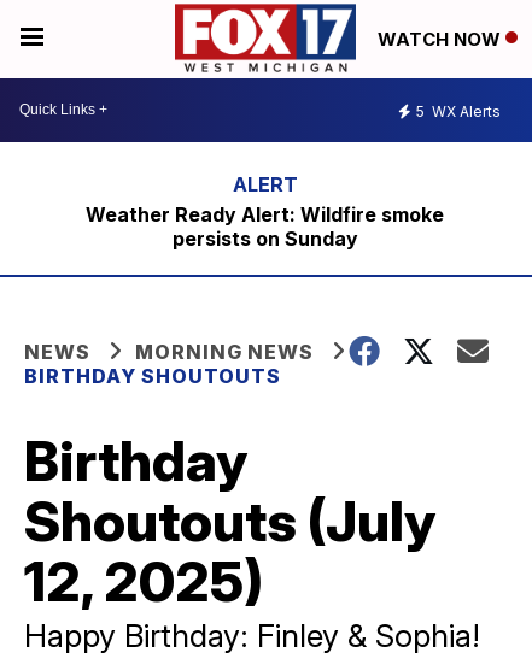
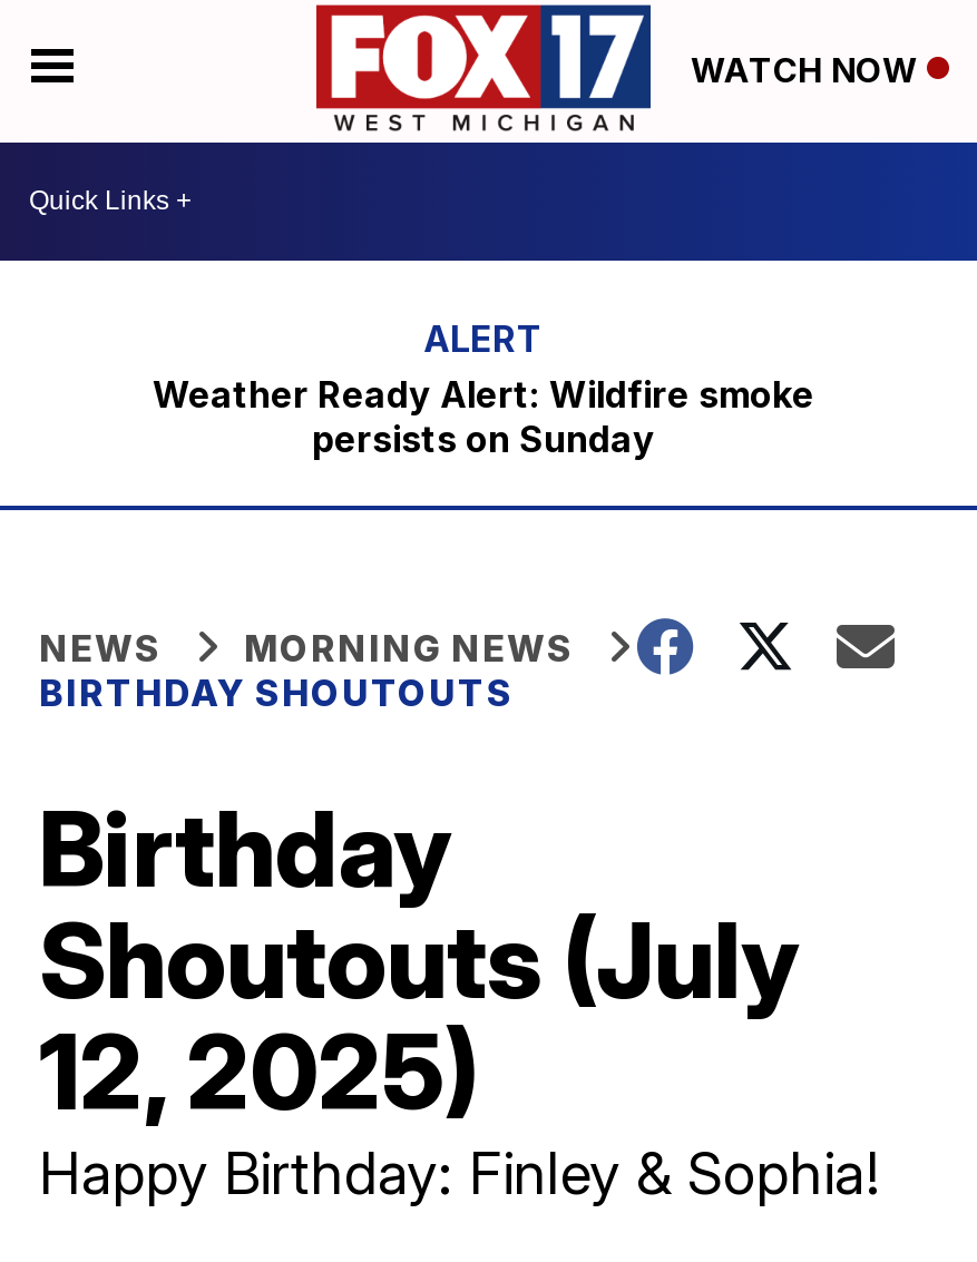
[416,103,501,121] 5 WX Alerts -> none

